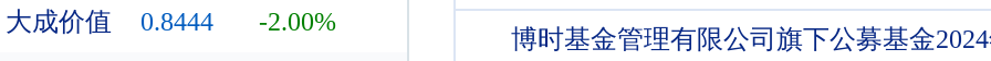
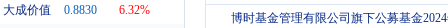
[140,7,213,37] 0.8444 -> [63,3,96,17] 0.8830
[259,7,336,37] -2.00% -> [119,3,150,17] 6.32%

